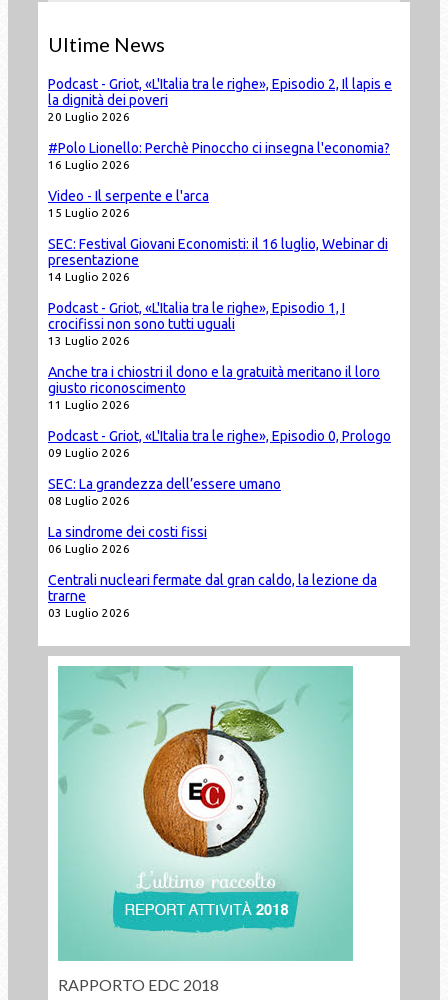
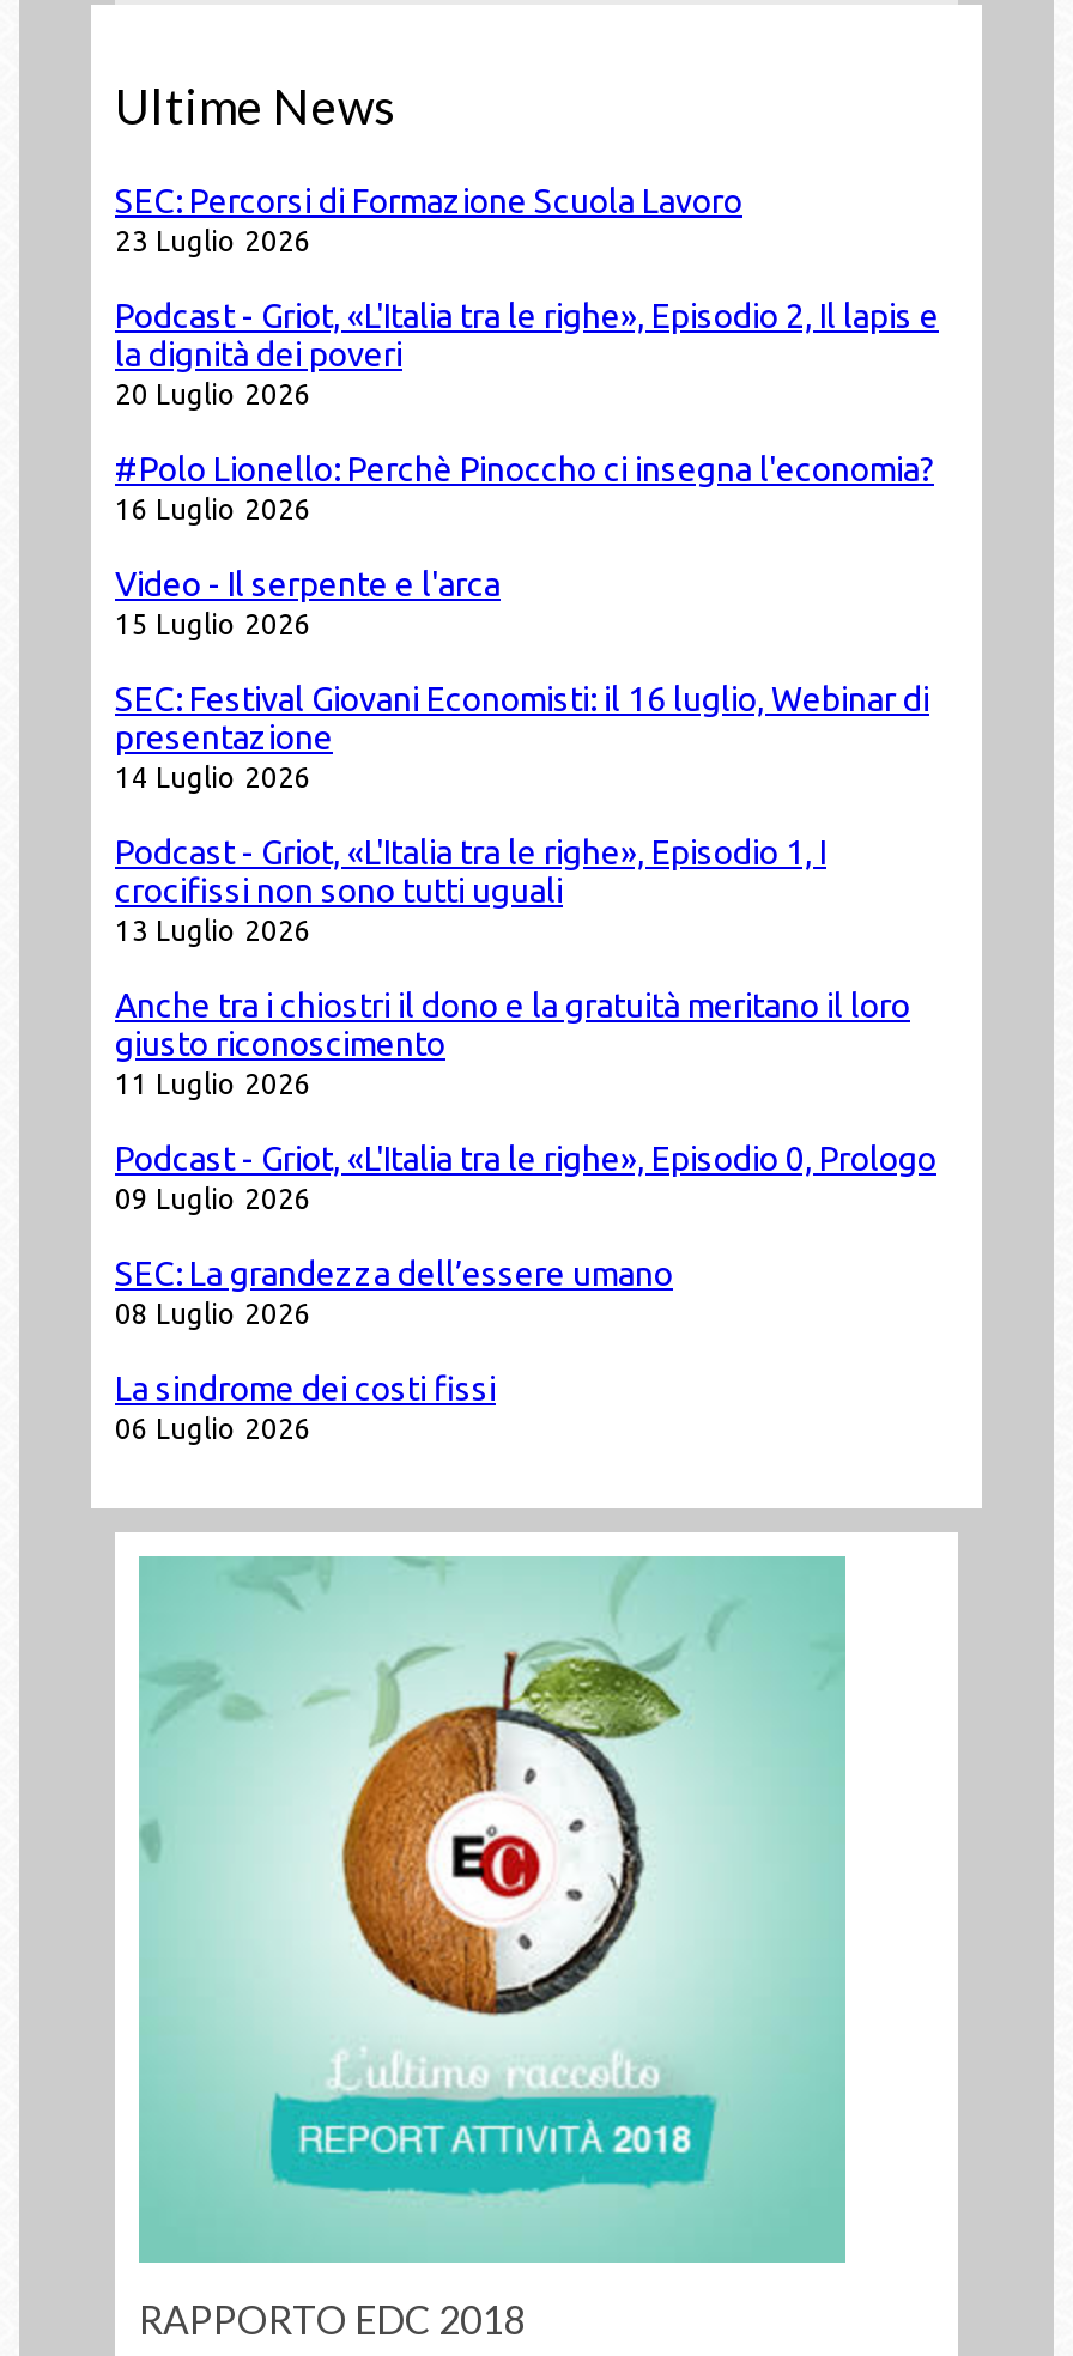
none -> [115,181,742,256] SEC: Percorsi di Formazione Scuola Lavoro | 23 Luglio 2026
moved [48,76,392,555] -> [115,296,939,1443]: Podcast - Griot, «L'Italia tra le righe», Episodio 2, Il lapis e | la dignità dei poveri | 20 Luglio 2026 | ... | La sindrome dei costi fissi | 06 Luglio 2026
[48,572,377,619] Centrali nucleari fermate dal gran caldo, la lezione da | trarne | 03 Luglio 2026 -> none

